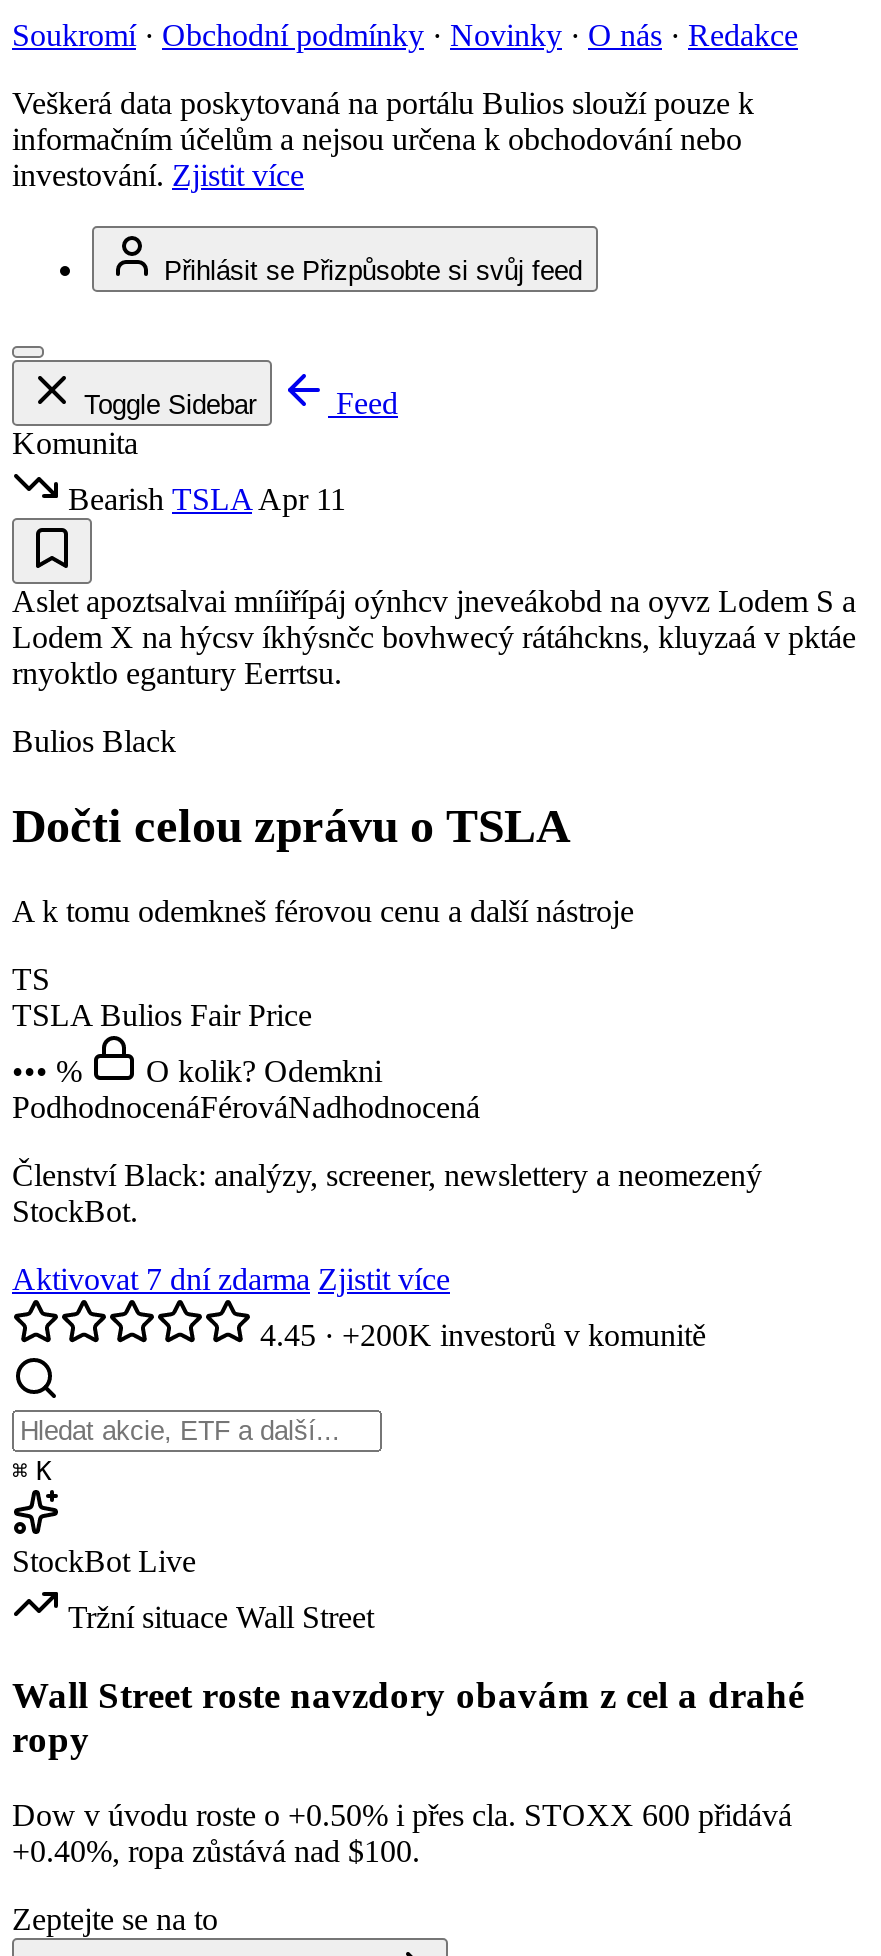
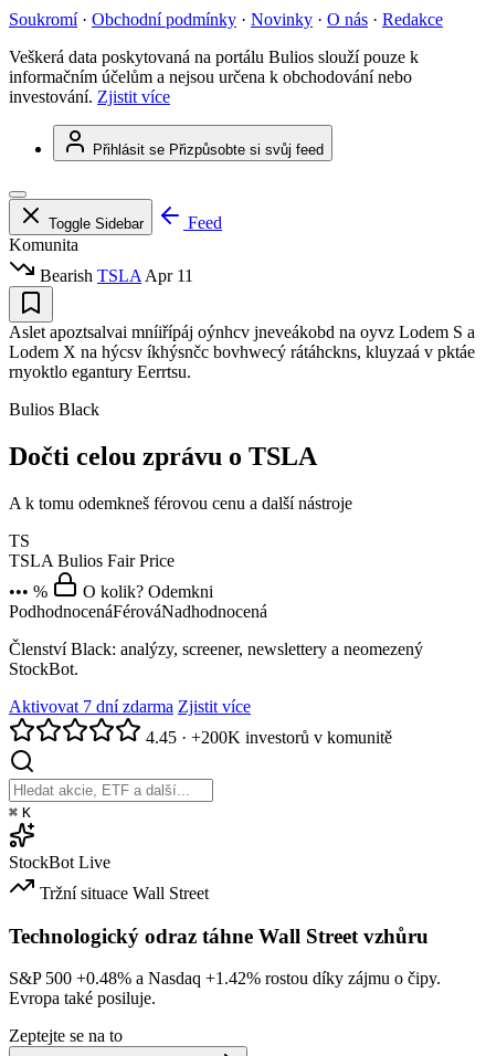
[12,1673,804,1759] Wall Street roste navzdory obavám z cel a drahé | ropy -> [9,924,429,947] Technologický odraz táhne Wall Street vzhůru
[12,1799,792,1869] Dow v úvodu roste o +0.50% i přes cla. STOXX 600 přidává | +0.40%, ropa zůstává nad $100. -> [9,969,441,1008] S&P 500 +0.48% a Nasdaq +1.42% rostou díky zájmu o čipy. | Evropa také posiluje.

